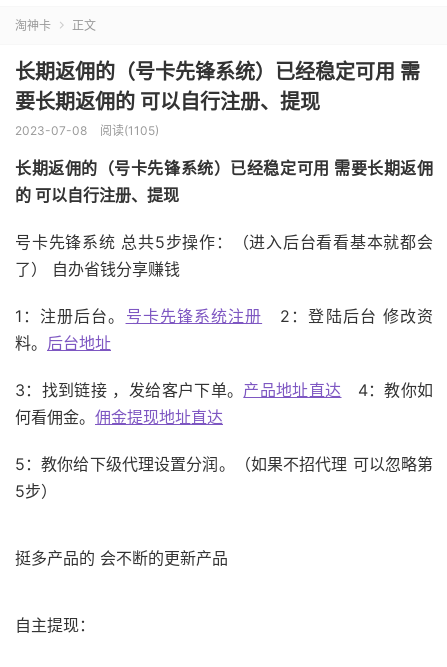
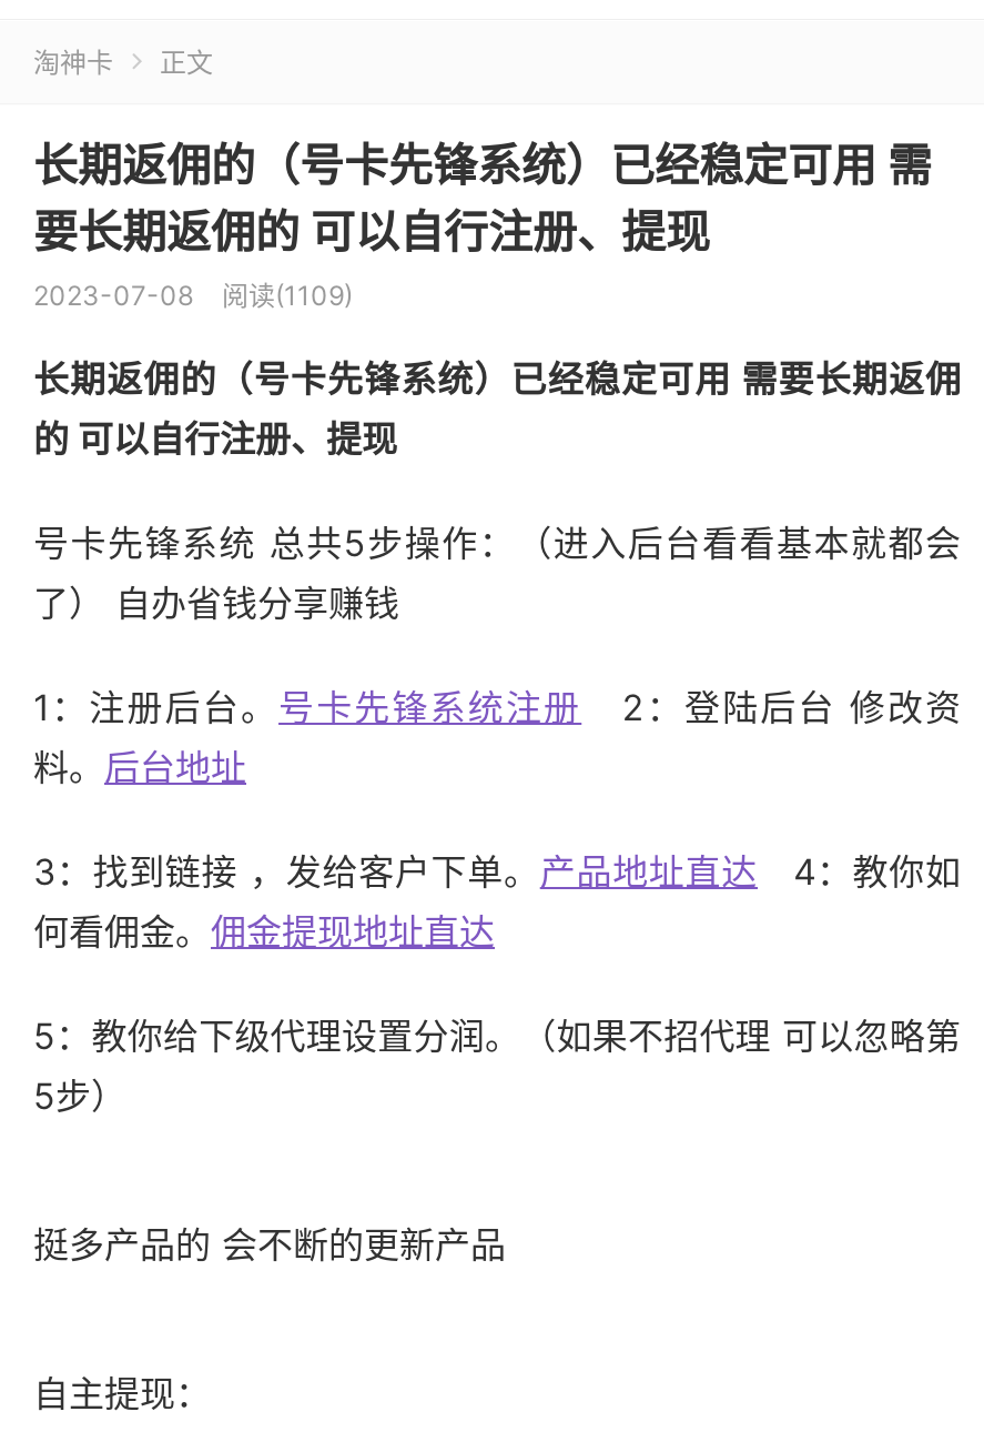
[15,123,159,138] 2023-07-08 阅读(1105) -> [33,279,353,312] 2023-07-08 阅读(1109)

